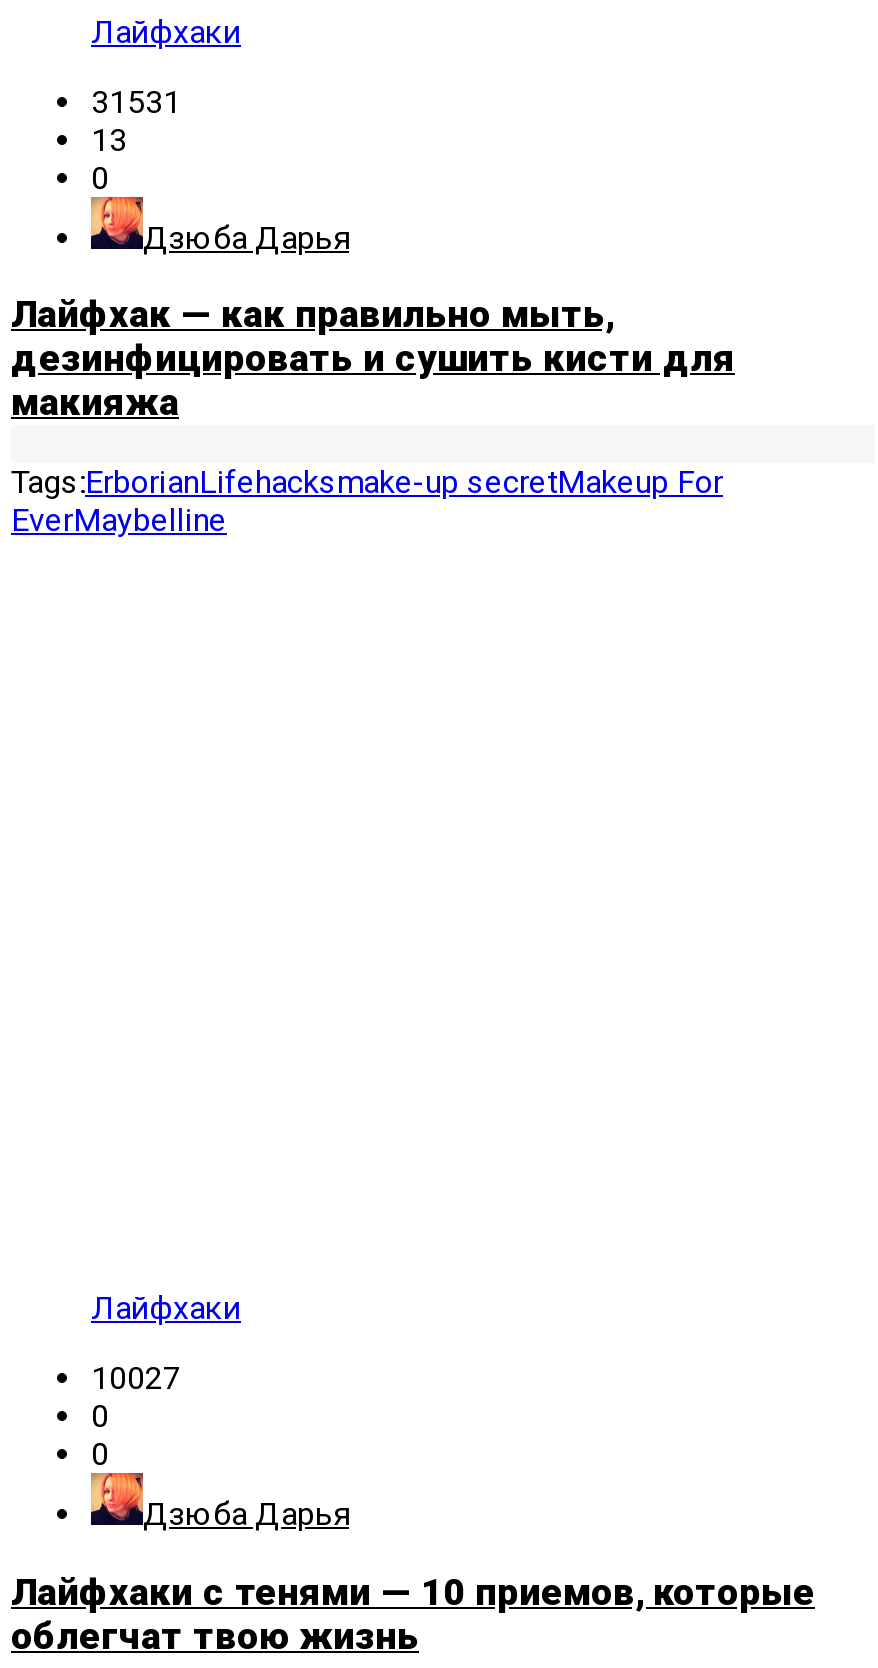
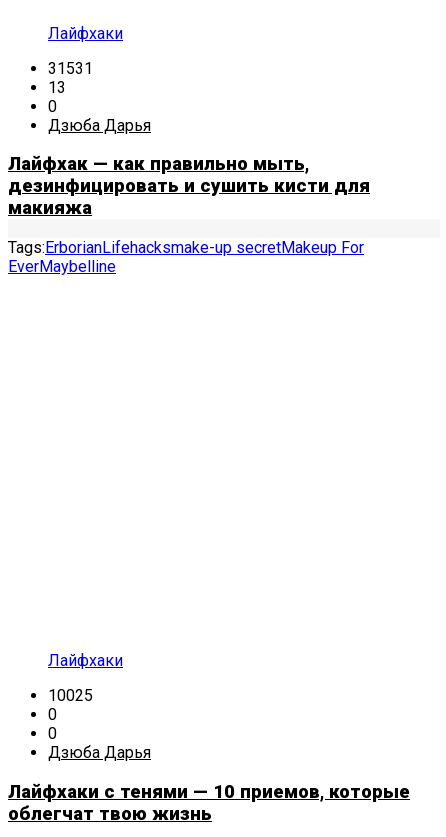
[91,1359,181,1397] 10027 -> [48,686,93,705] 10025

